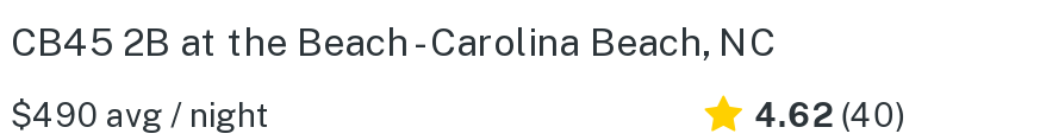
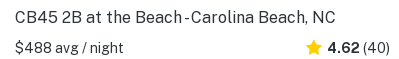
[11,96,270,134] $490 avg / night -> [15,40,124,56] $488 avg / night

